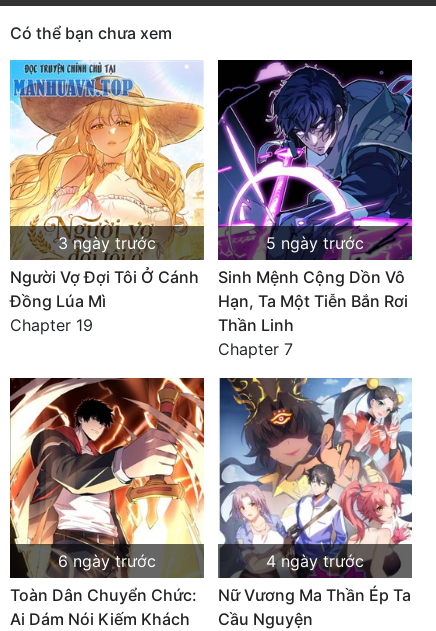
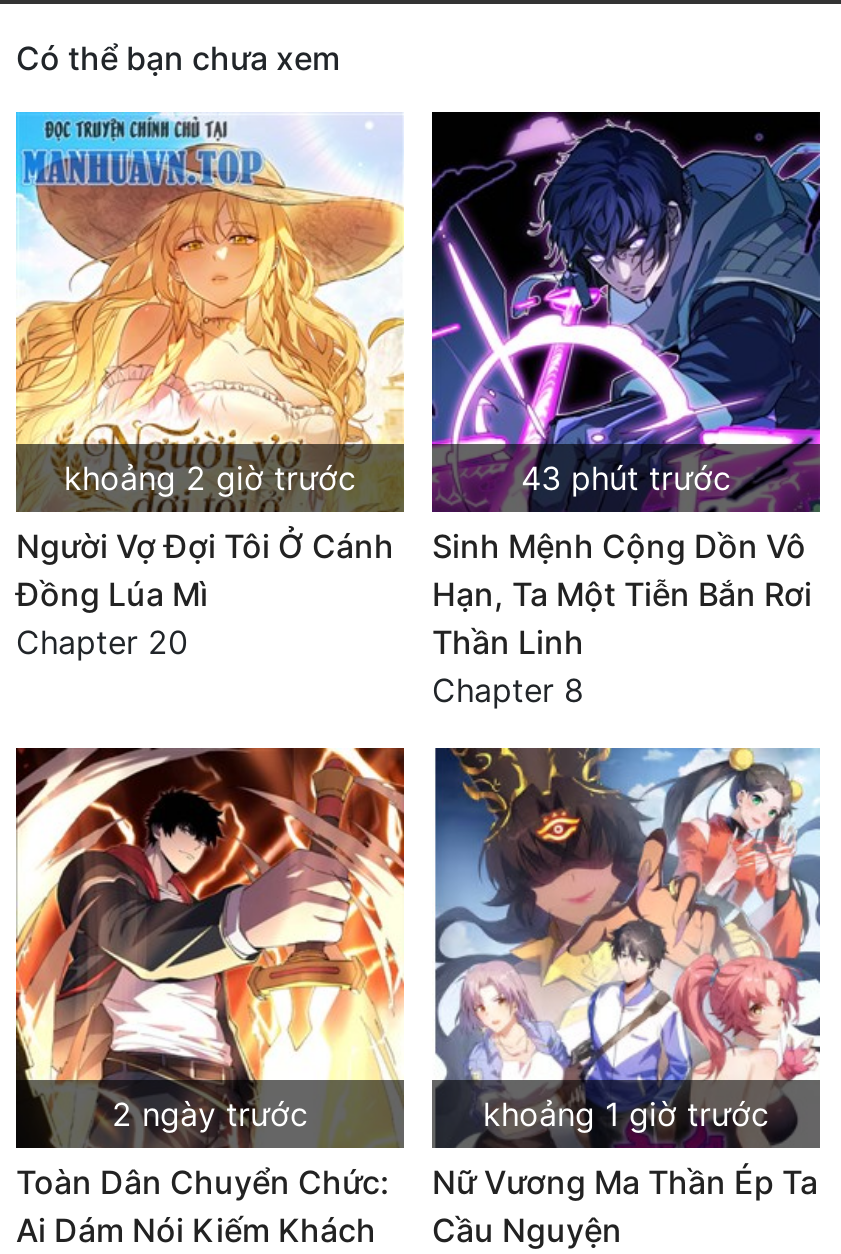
[58,233,156,253] 3 ngày trước -> [64,457,356,497] khoảng 2 giờ trước
[266,233,364,253] 5 ngày trước -> [521,457,731,497] 43 phút trước
[10,315,93,335] Chapter 19 -> [16,621,188,661] Chapter 20
[218,339,293,359] Chapter 7 -> [432,669,584,709] Chapter 8
[58,551,156,571] 6 ngày trước -> [112,1093,308,1133] 2 ngày trước
[266,551,364,571] 4 ngày trước -> [483,1093,769,1133] khoảng 1 giờ trước

